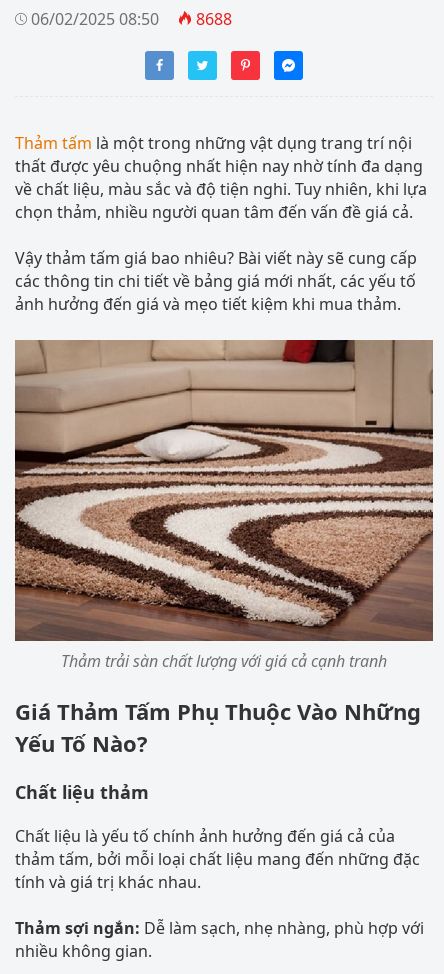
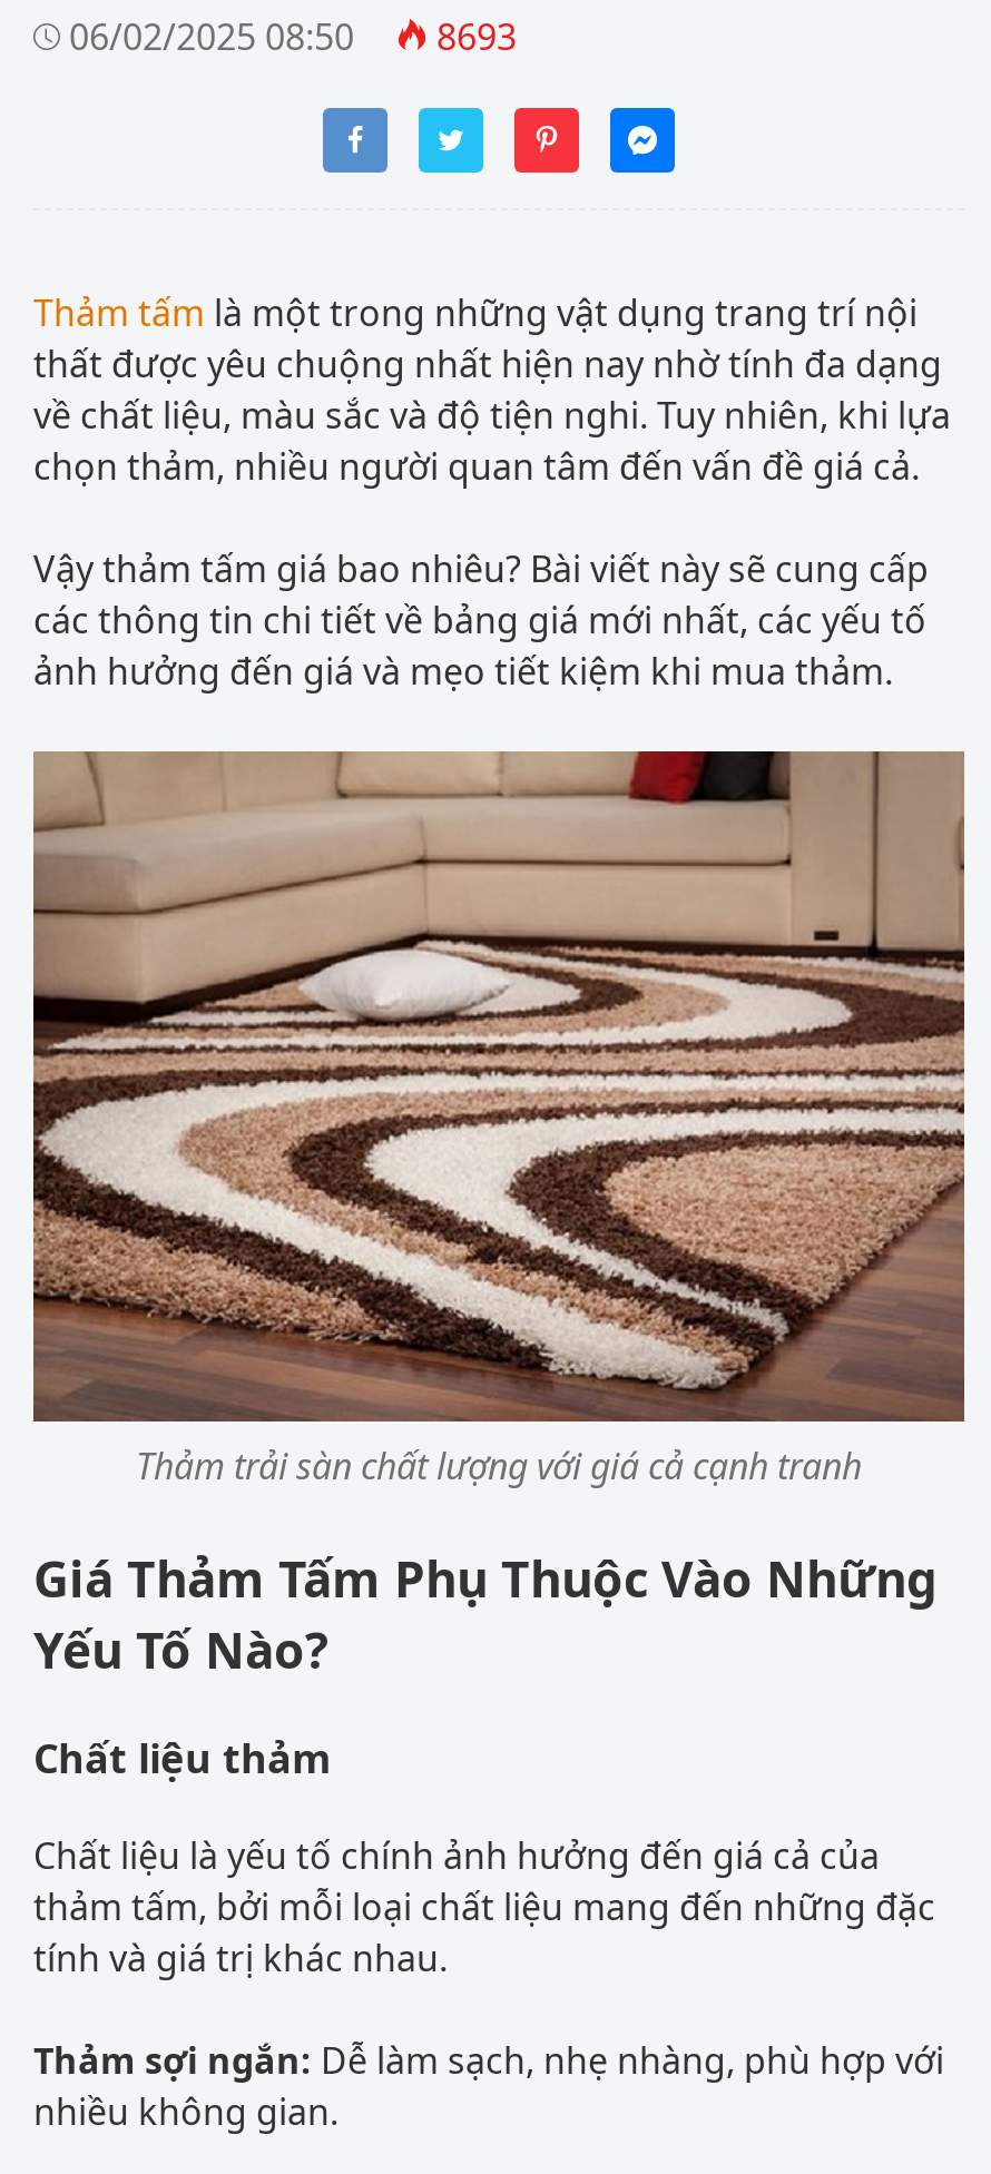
[27,8,232,30] 06/02/2025 08:50 8688 -> [60,12,517,61] 06/02/2025 08:50 8693

